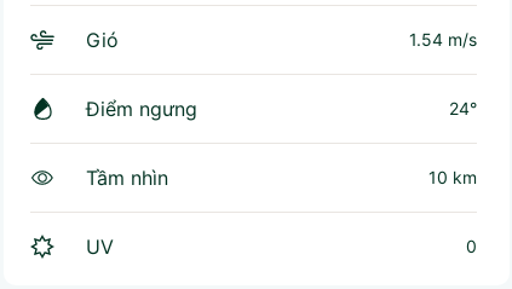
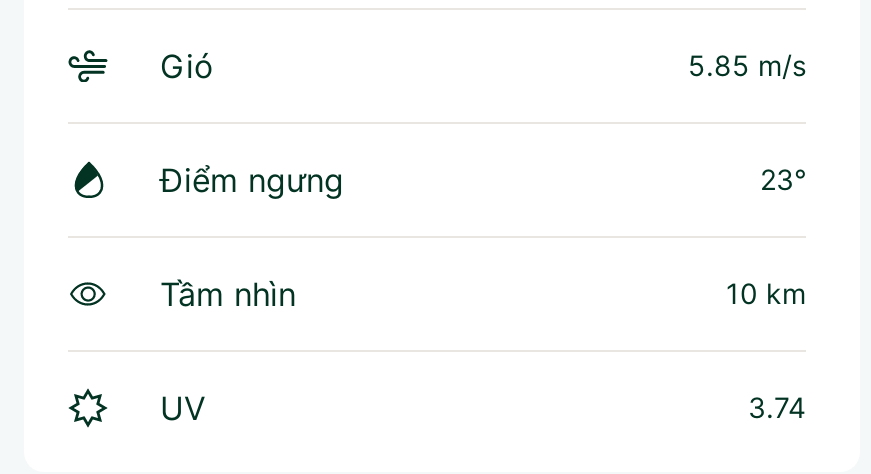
[409,29,477,50] 1.54 m/s -> [688,48,806,82] 5.85 m/s
[449,98,477,119] 24° -> [760,162,806,196] 23°
[466,236,477,256] 0 -> [748,390,806,424] 3.74

